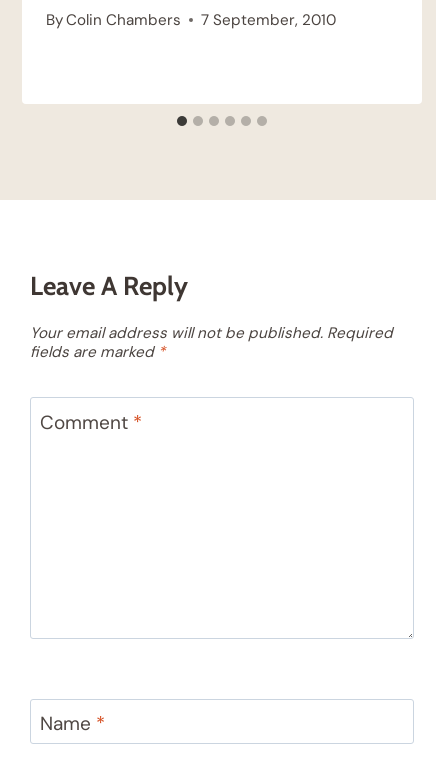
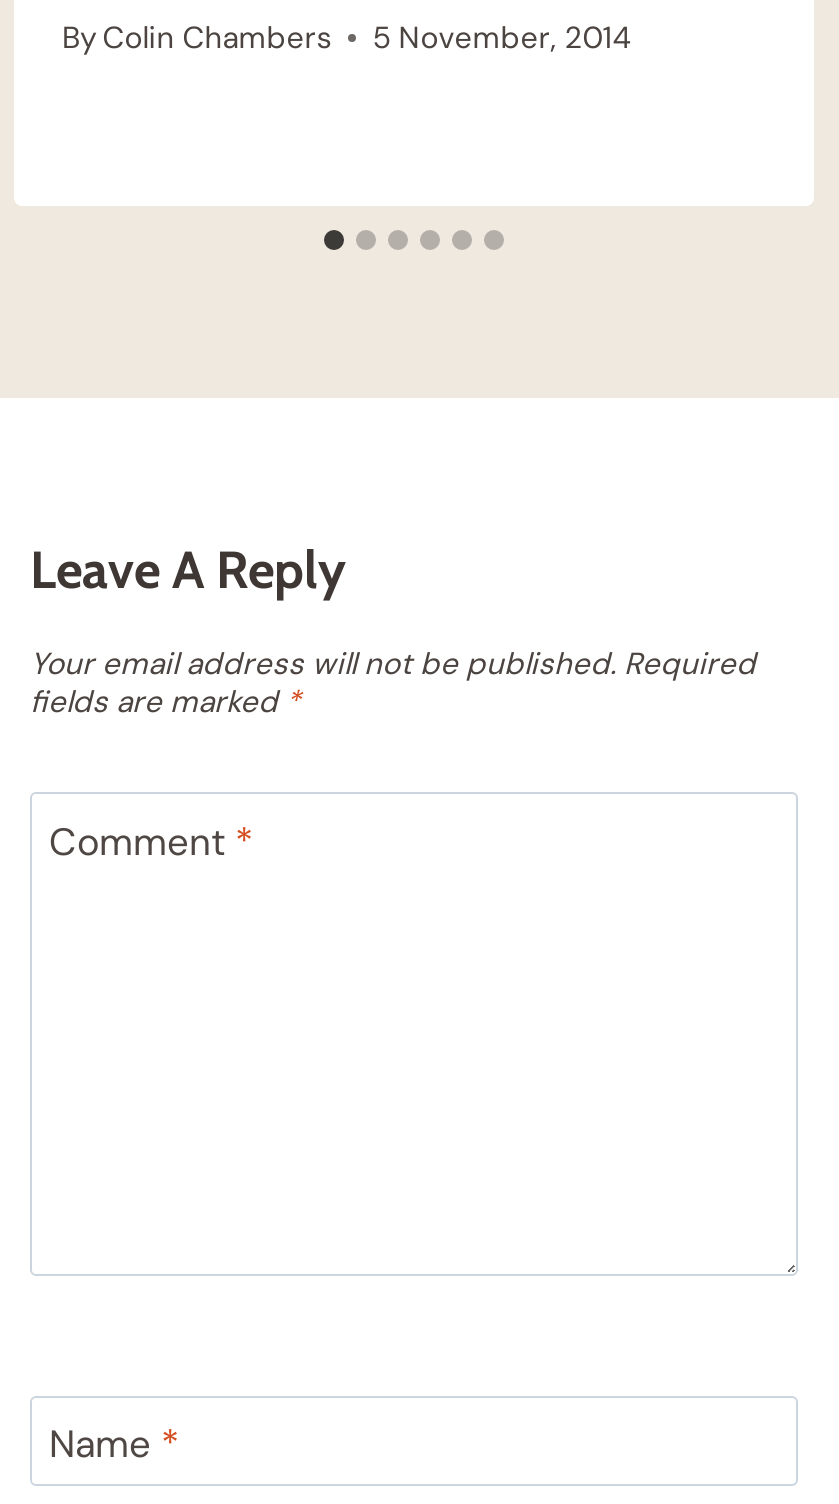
[46,10,336,30] By Colin Chambers 7 September, 2010 -> [62,17,630,57] By Colin Chambers 5 November, 2014

